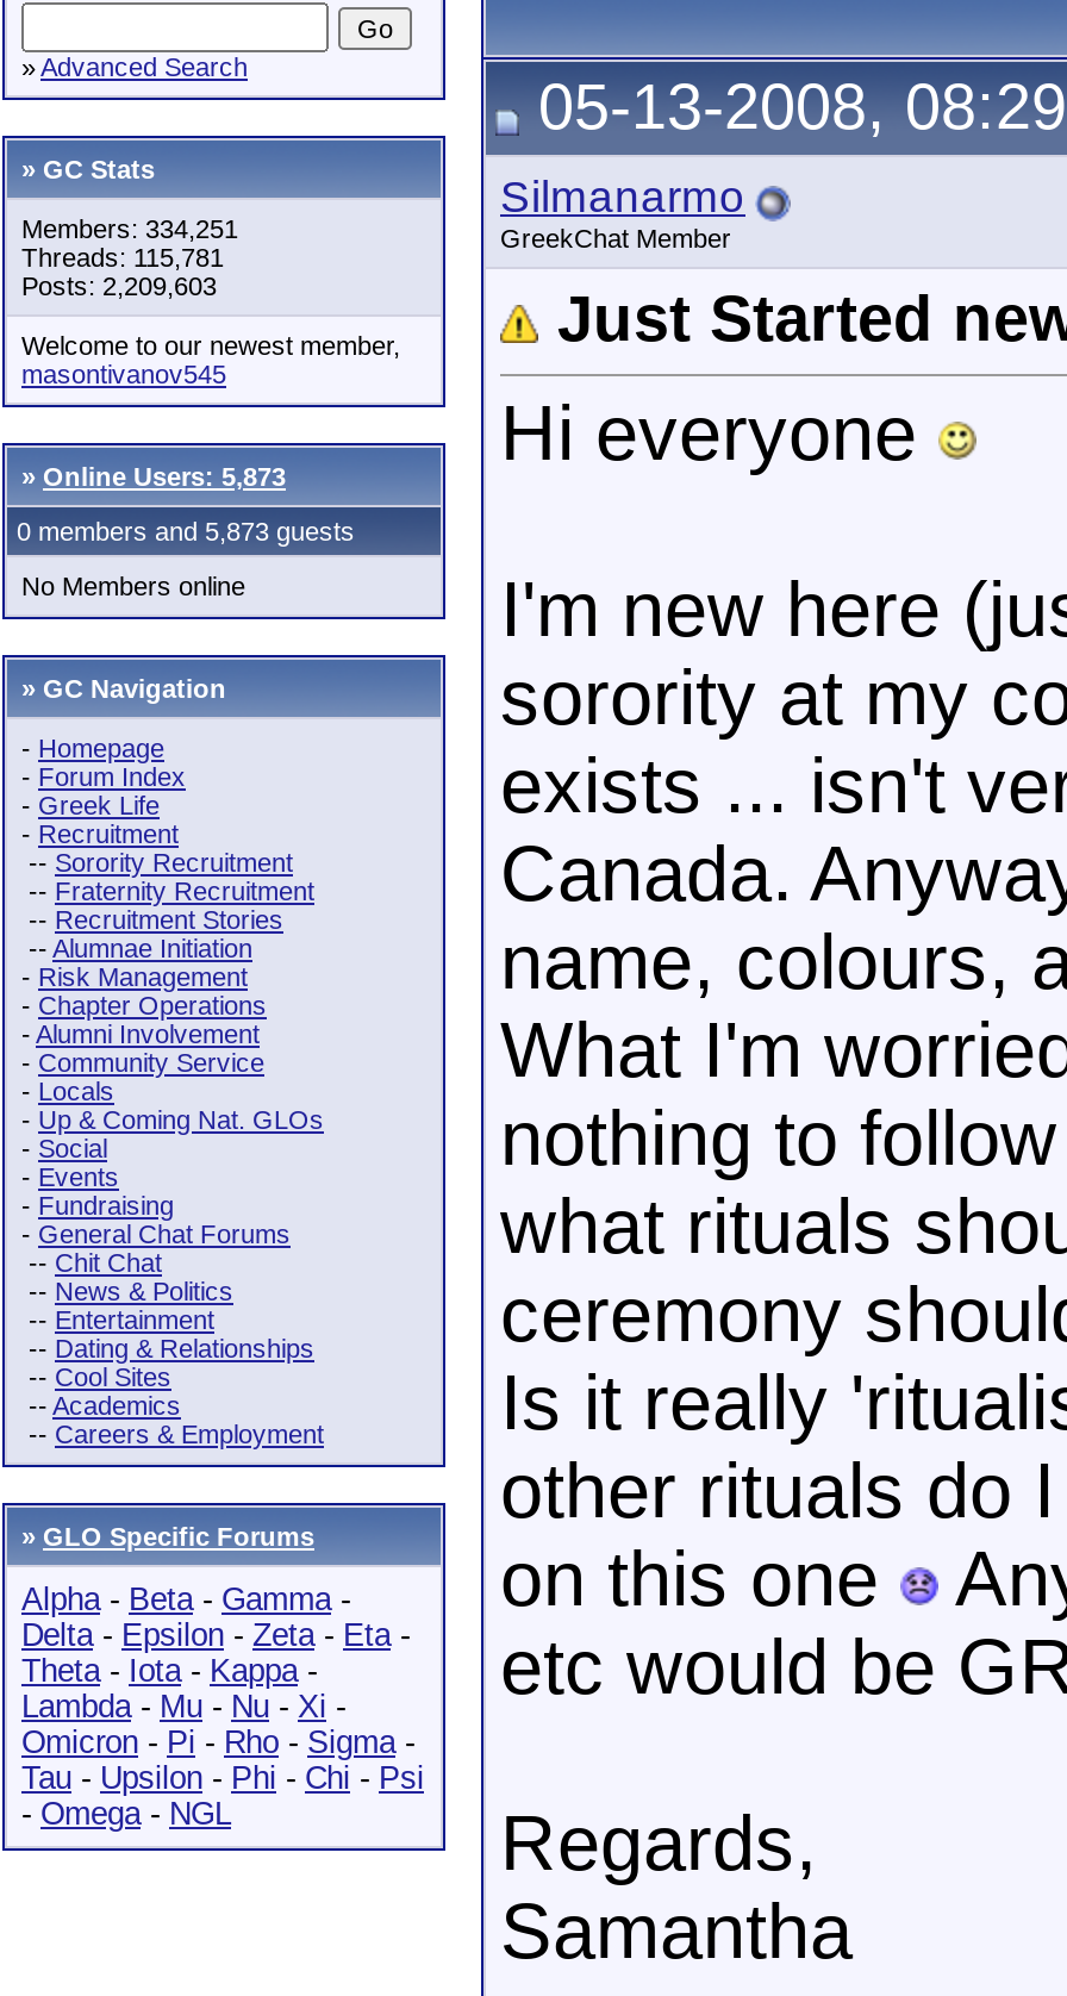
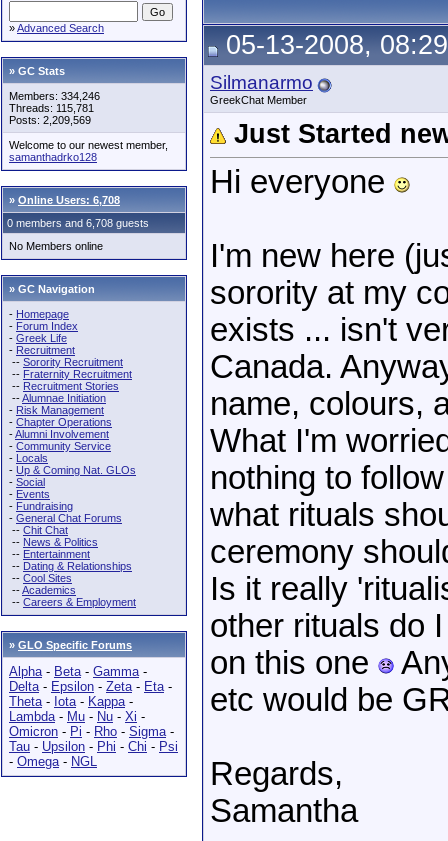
[21,214,238,243] Members: 334,251 -> [9,90,100,102] Members: 334,246
[21,272,217,300] Posts: 2,209,603 -> [9,114,91,126] Posts: 2,209,569
[21,360,226,388] masontivanov545 -> [9,151,97,163] samanthadrko128
[21,462,286,491] » Online Users: 5,873 -> [9,194,120,206] » Online Users: 6,708
[17,517,355,545] 0 members and 5,873 guests -> [7,217,149,229] 0 members and 6,708 guests

